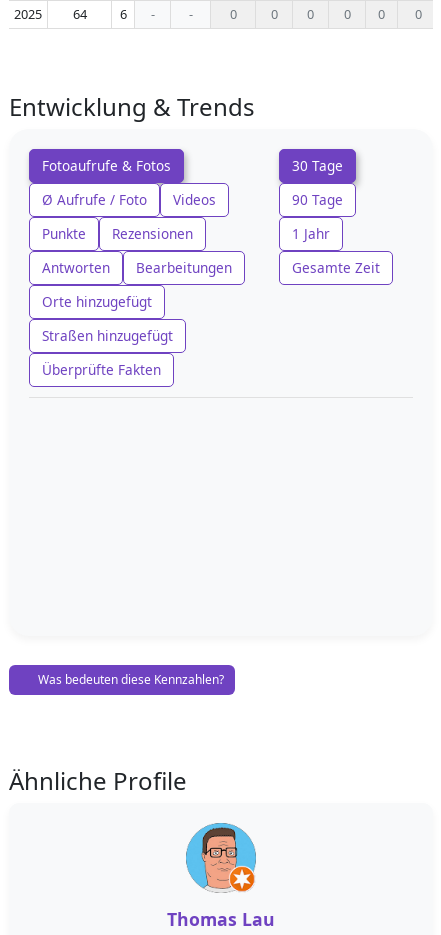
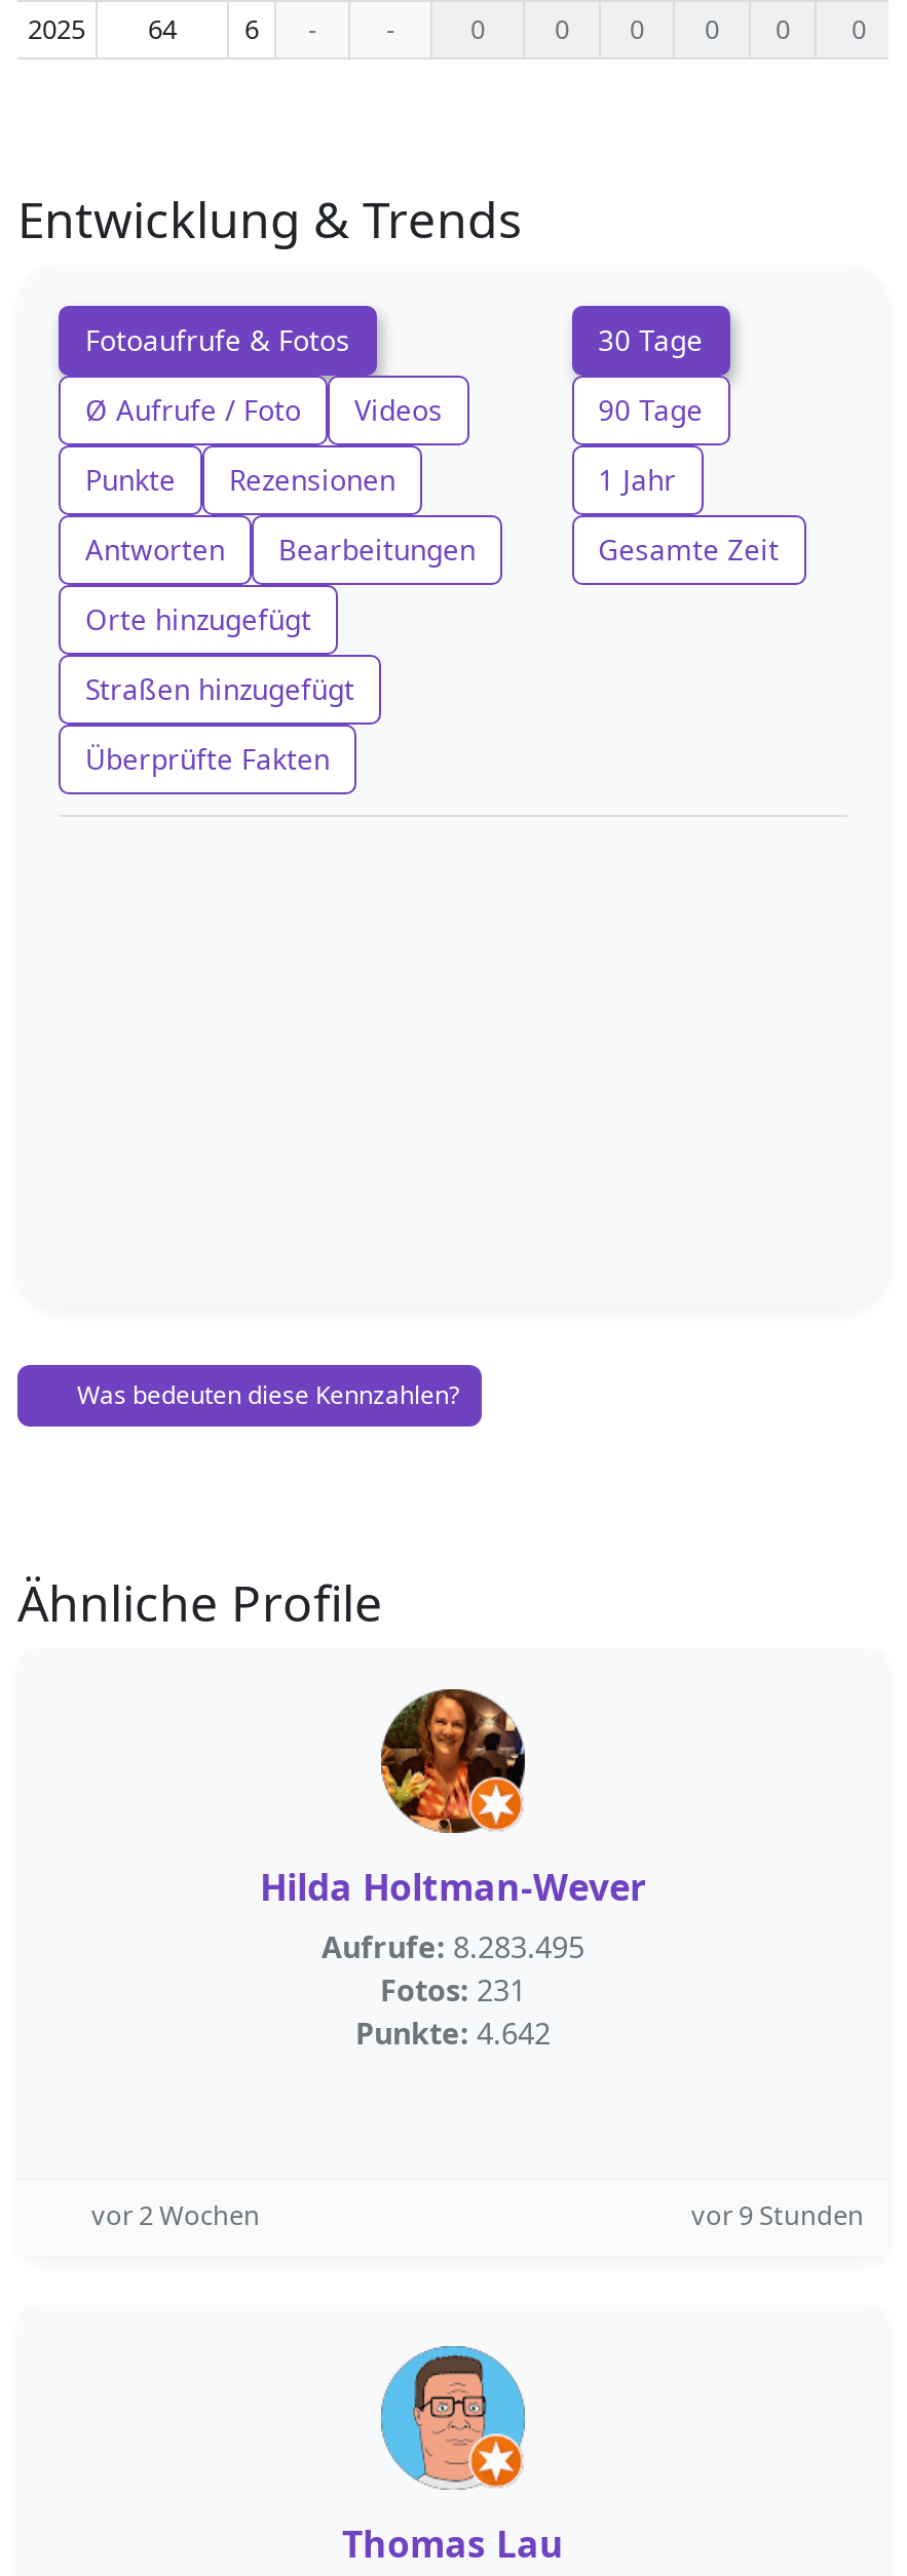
none -> [91,2196,864,2233] vor 2 Wochen | vor 9 Stunden
none -> [260,1687,646,2053] [image] | Hilda Holtman-Wever | Aufrufe: 8.283.495 | Fotos: 231 | Punkte: 4.642

